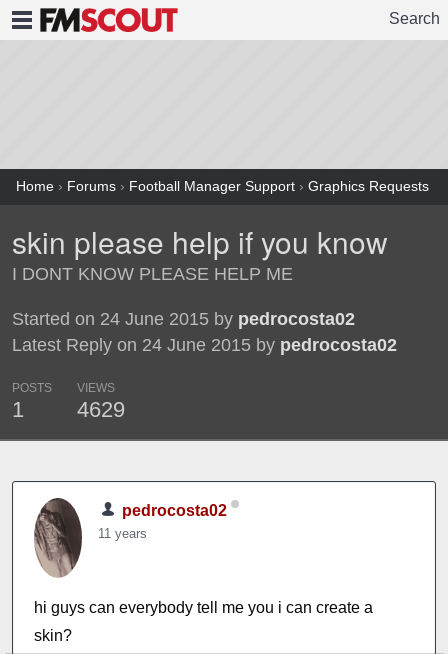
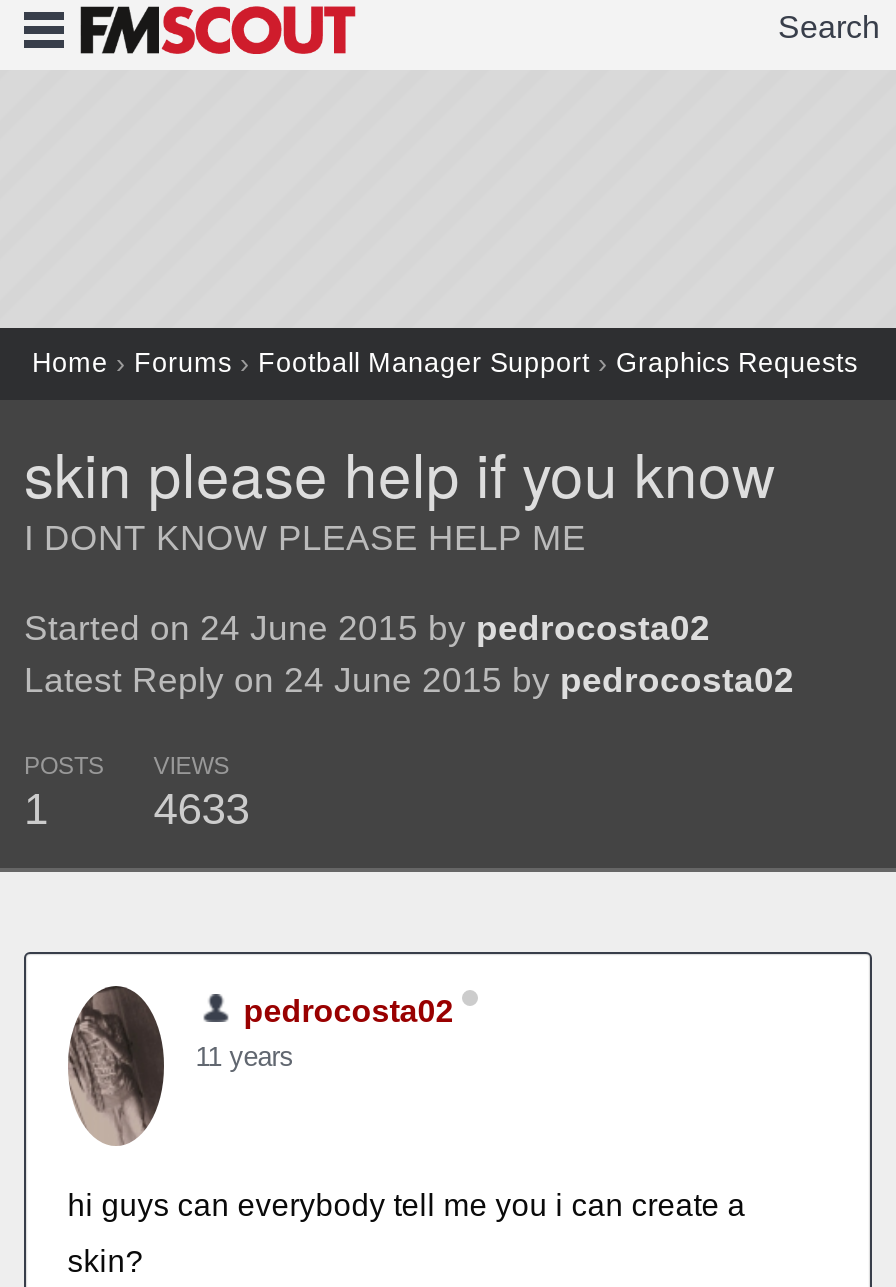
[77,397,125,422] 4629 -> [154,784,250,834] 4633

